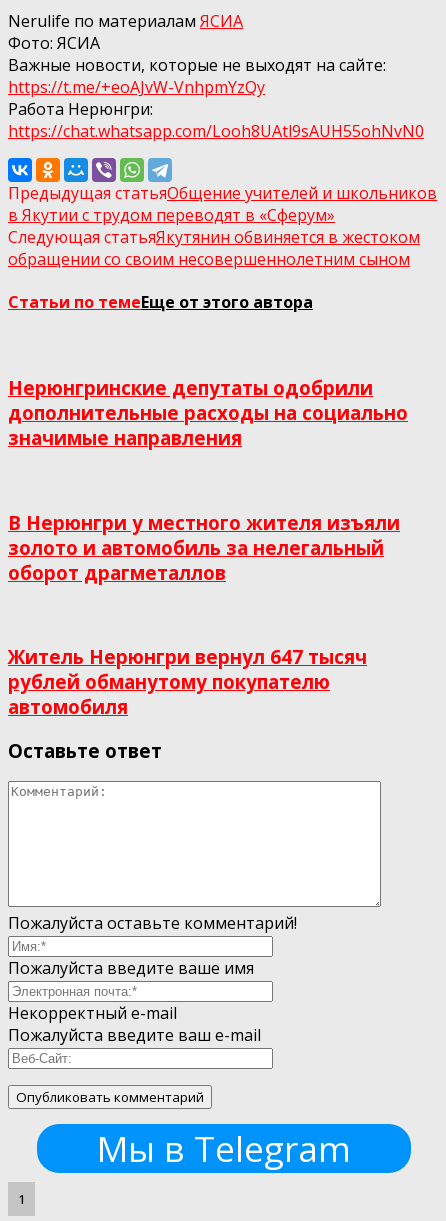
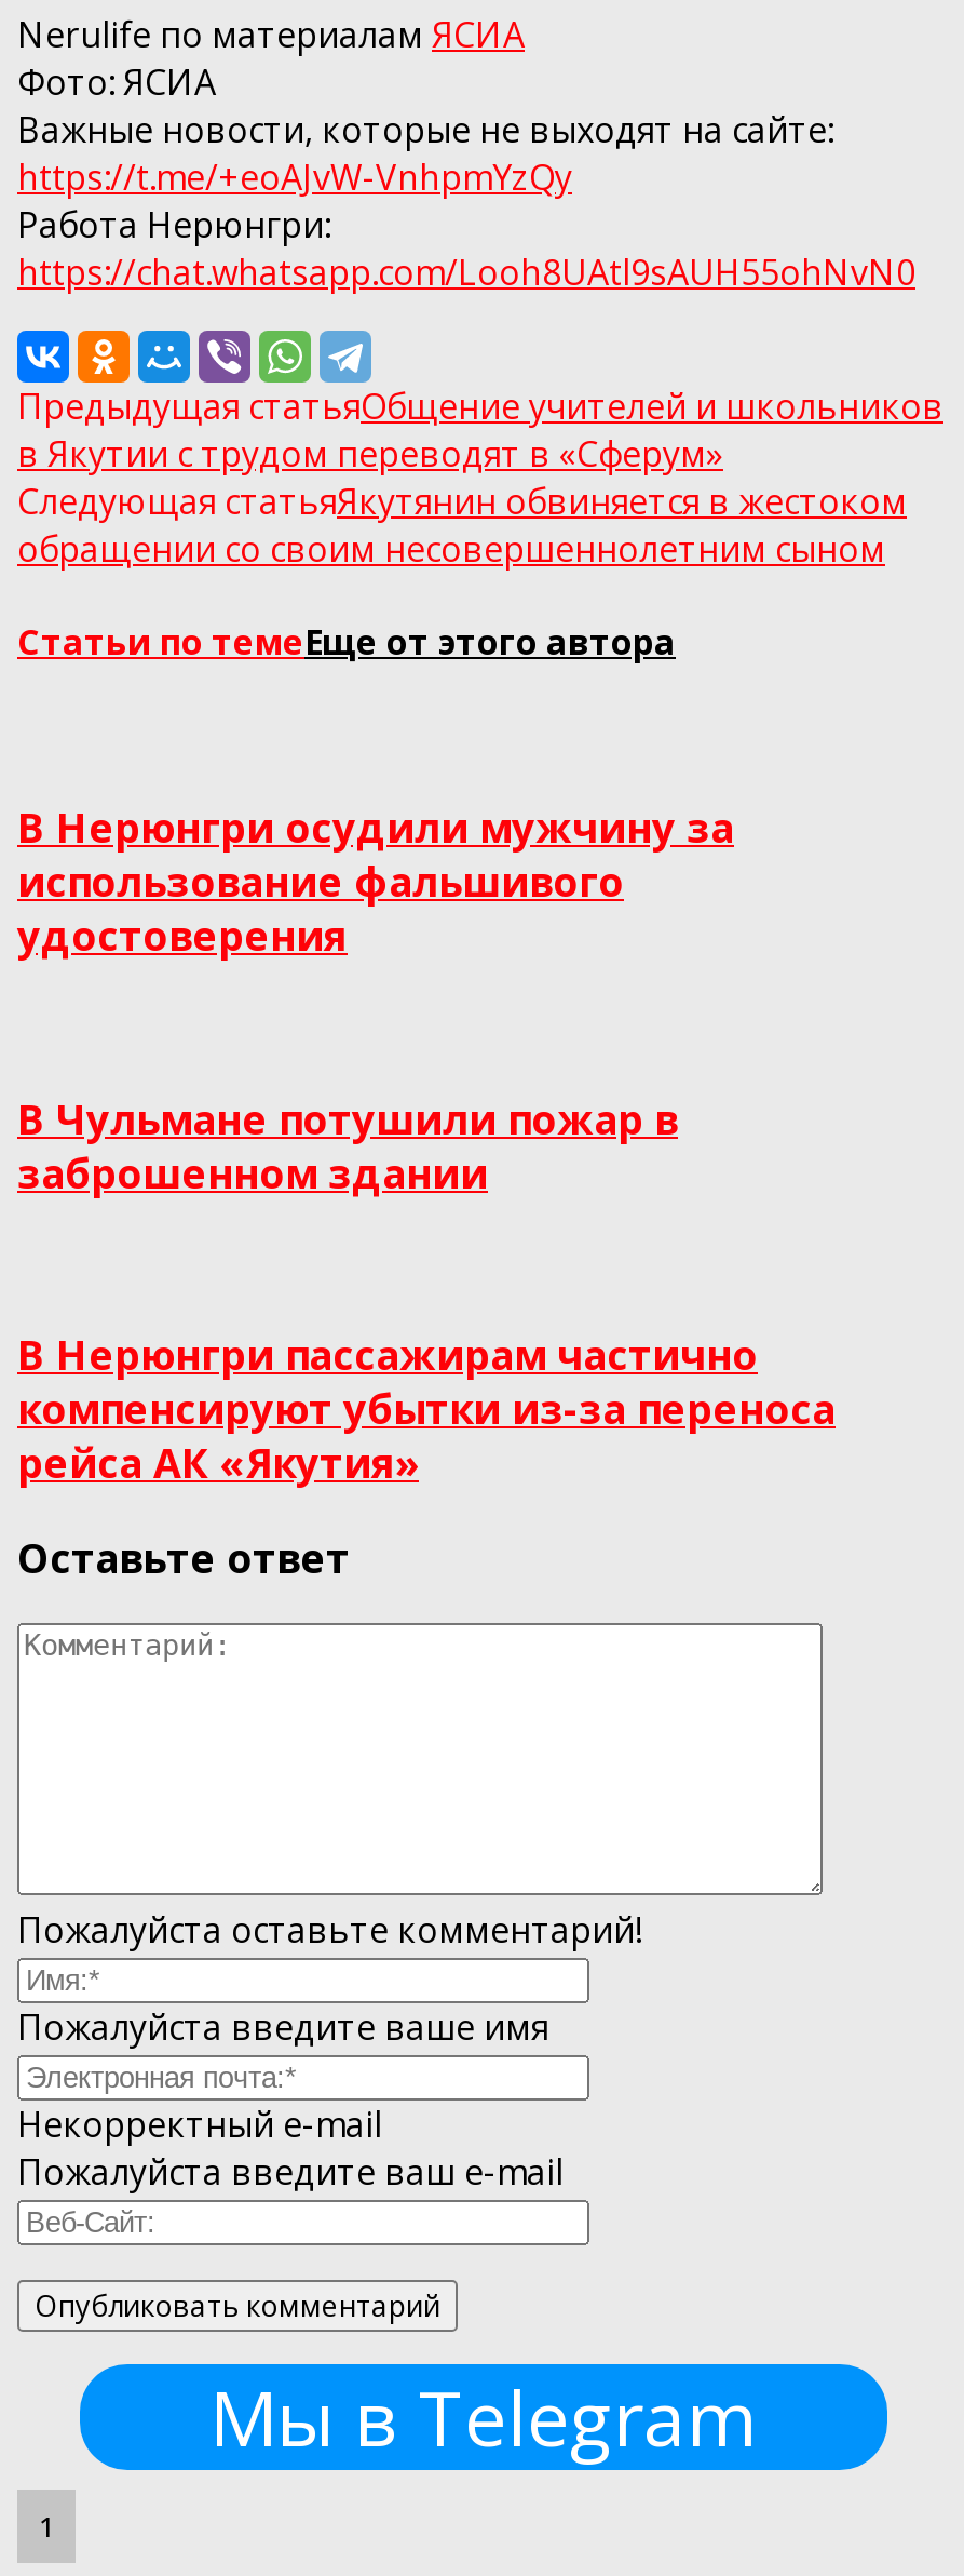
[8,375,408,450] Нерюнгринские депутаты одобрили | дополнительные расходы на социально | значимые направления -> [17,800,734,962] В Нерюнгри осудили мужчину за | использование фальшивого | удостоверения
[8,509,400,584] В Нерюнгри у местного жителя изъяли | золото и автомобиль за нелегальный | оборот драгметаллов -> [17,1090,678,1198] В Чульмане потушили пожар в | заброшенном здании
[8,644,367,719] Житель Нерюнгри вернул 647 тысяч | рублей обманутому покупателю | автомобиля -> [17,1327,836,1489] В Нерюнгри пассажирам частично | компенсируют убытки из-за переноса | рейса АК «Якутия»

